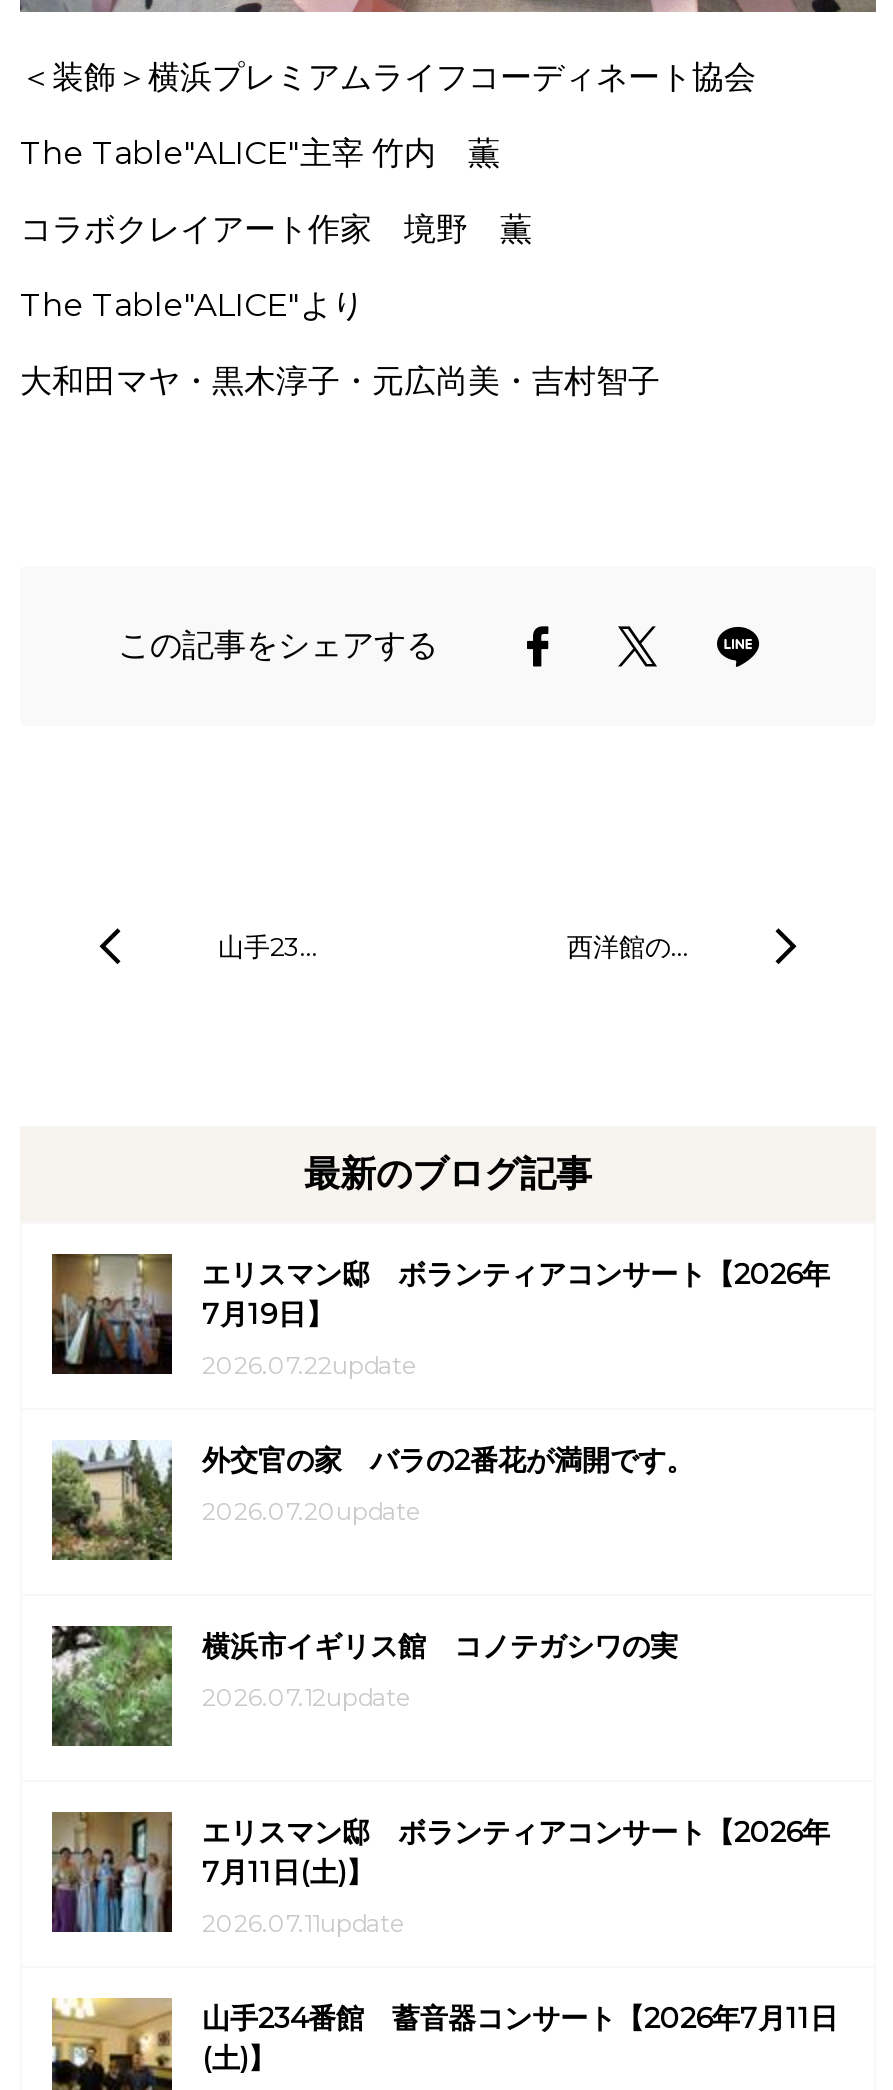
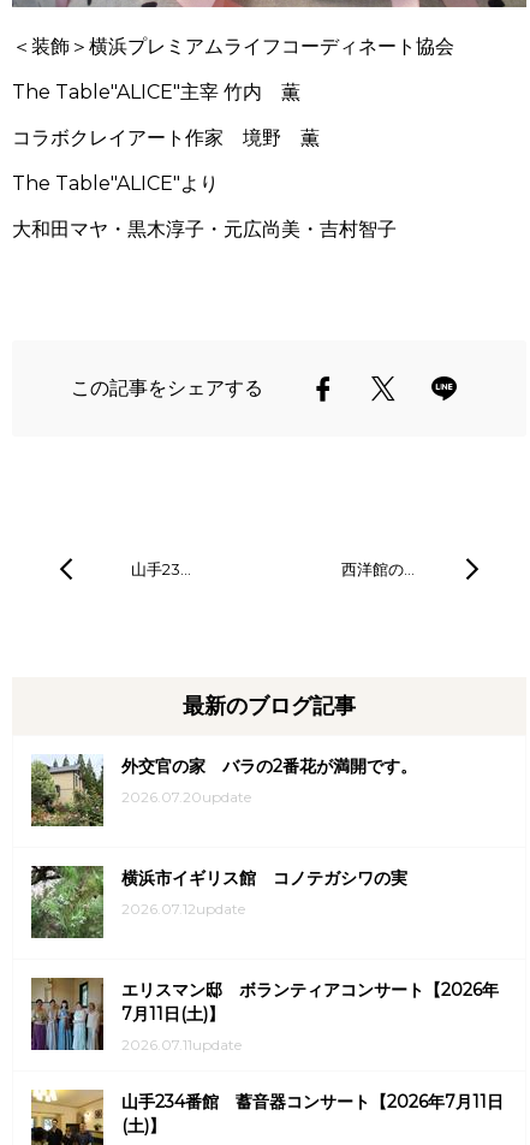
[50,1252,830,1380] [image] | エリスマン邸 ボランティアコンサート【2026年 | 7月19日】 | 2026.07.22update -> none

